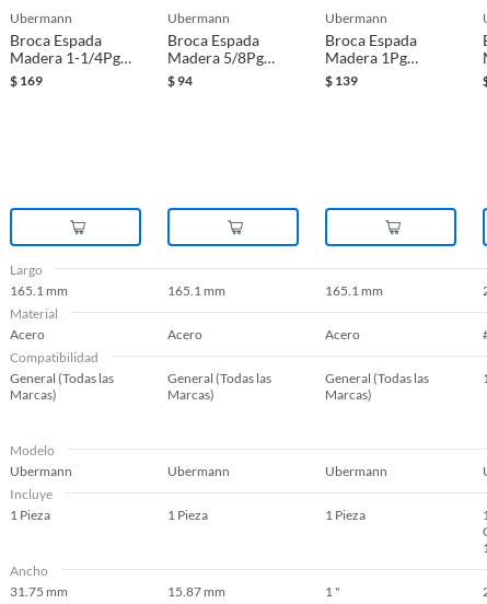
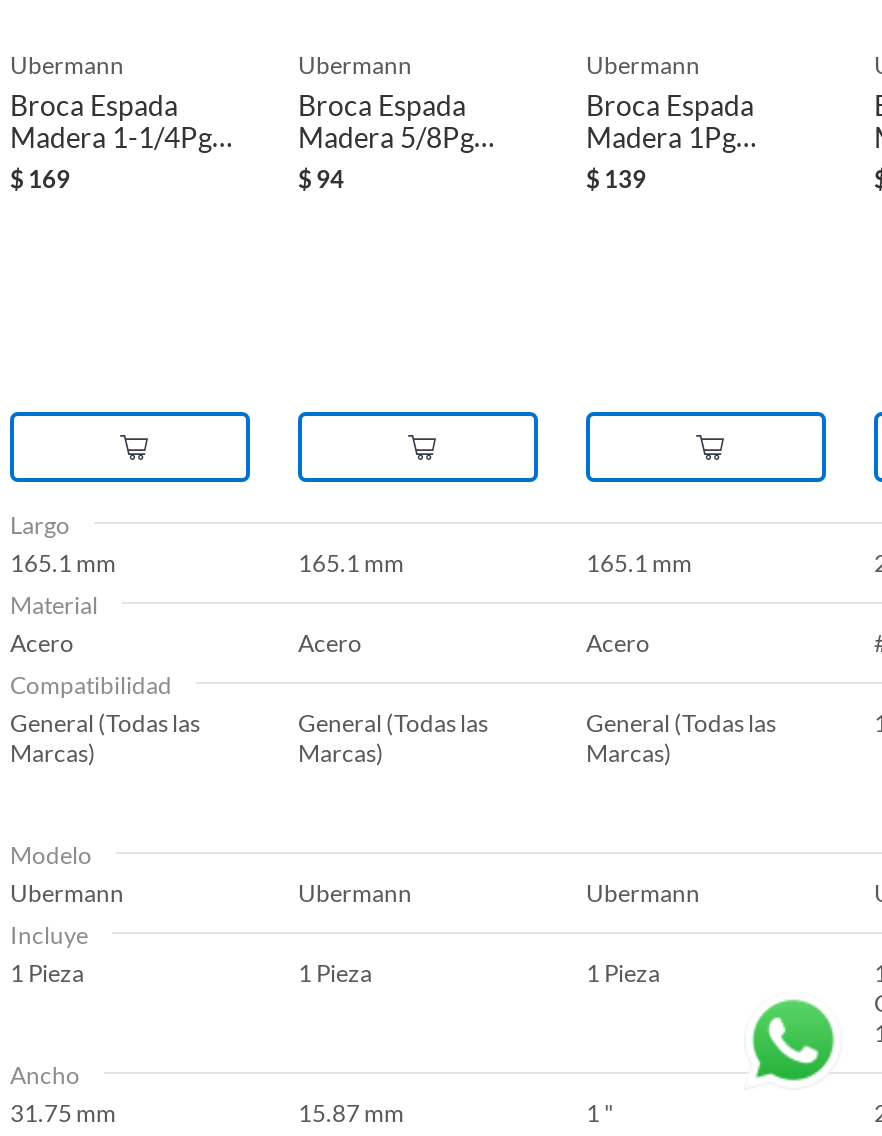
none -> [750,998,836,1084] [image]

